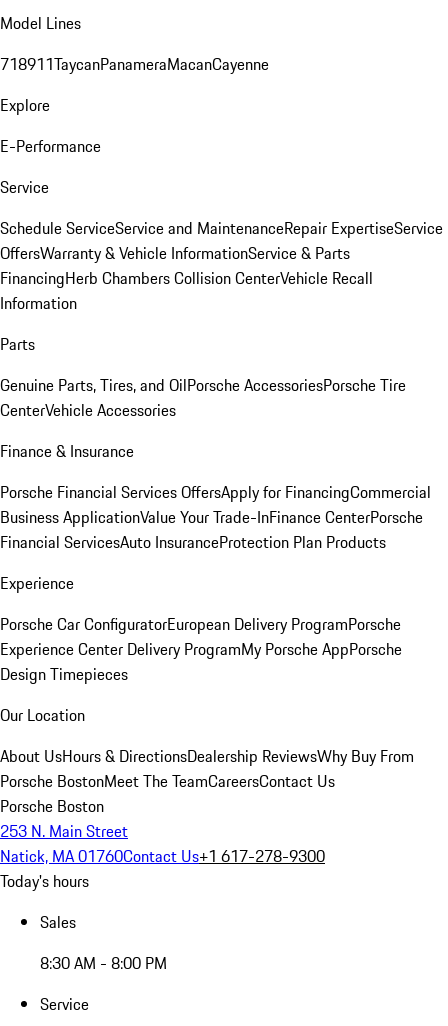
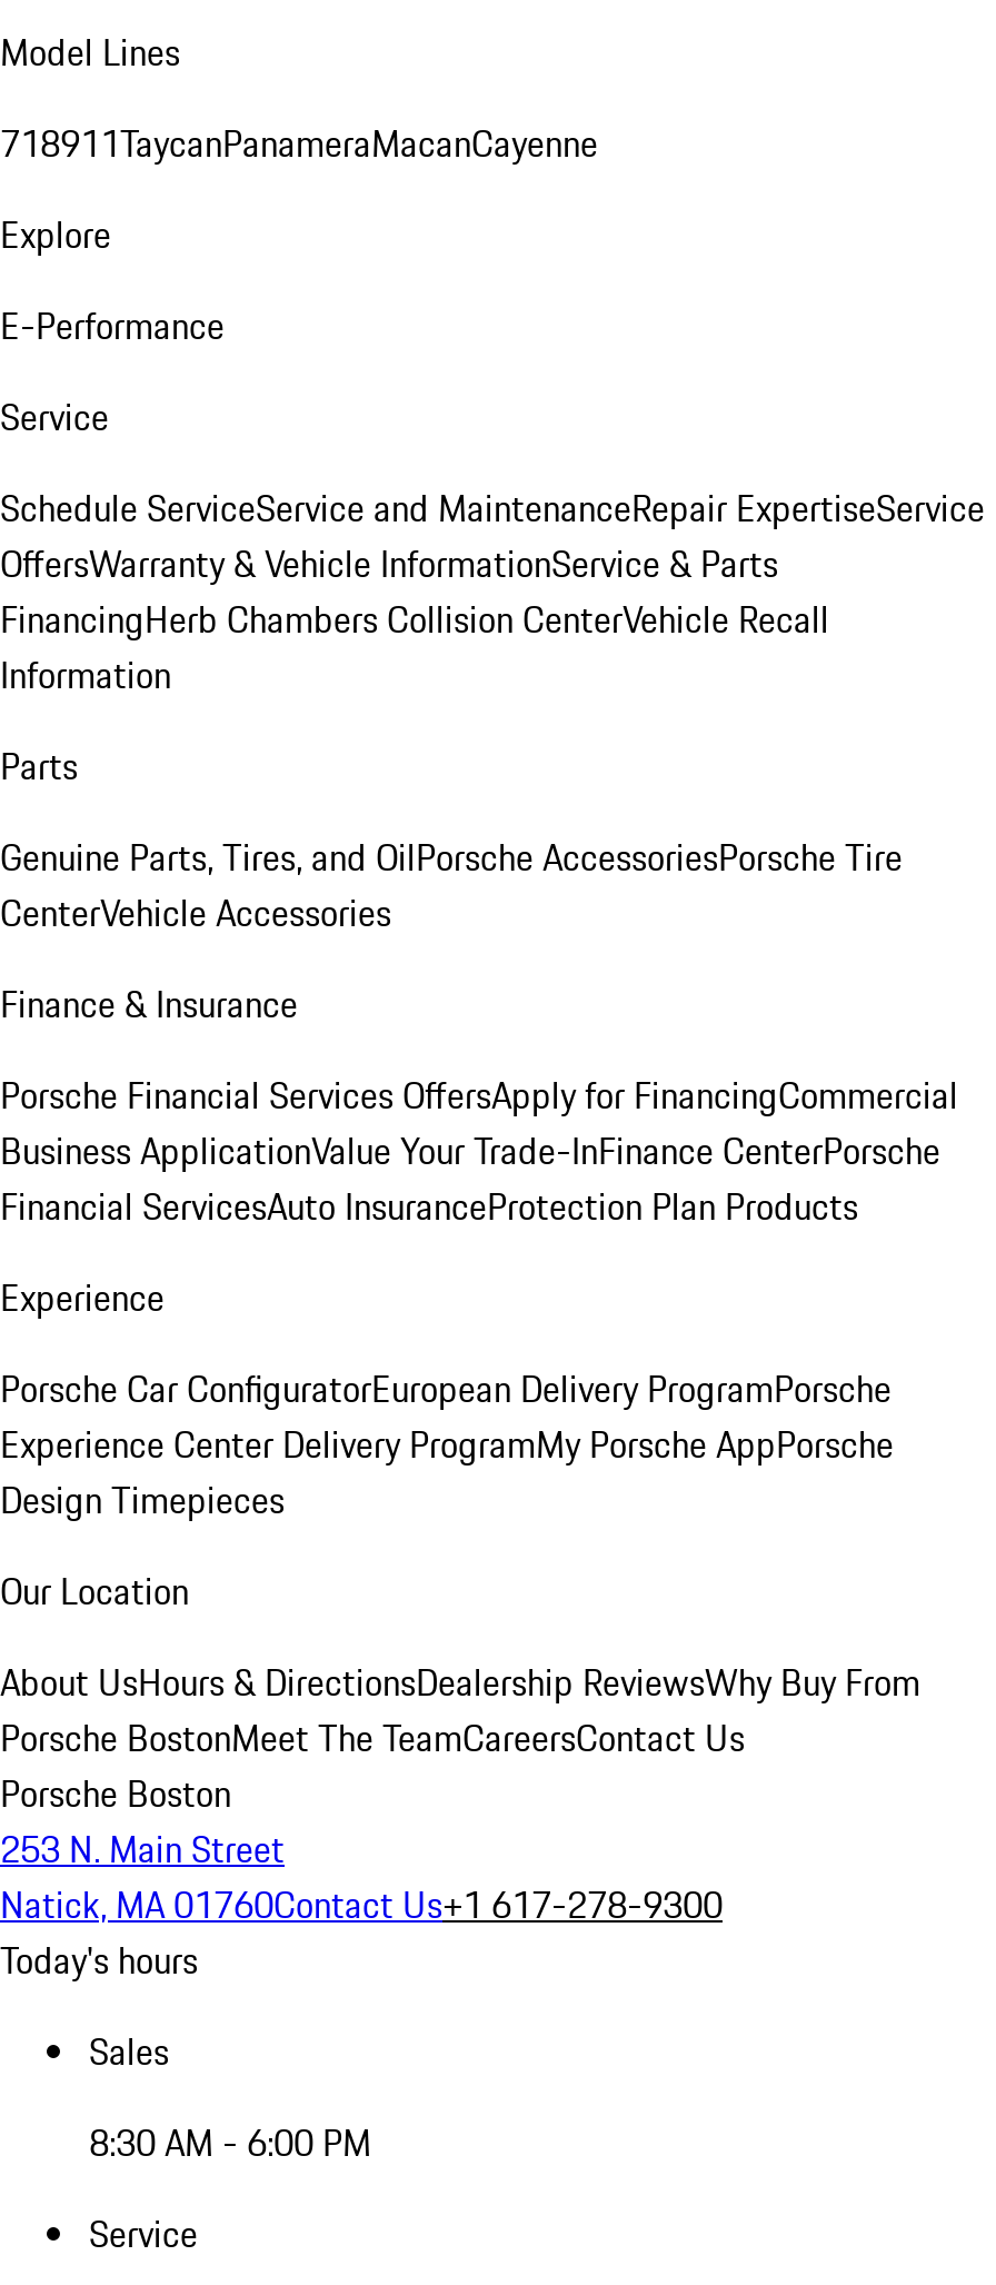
[40,951,167,975] 8:30 AM - 8:00 PM -> [89,2116,371,2169] 8:30 AM - 6:00 PM

